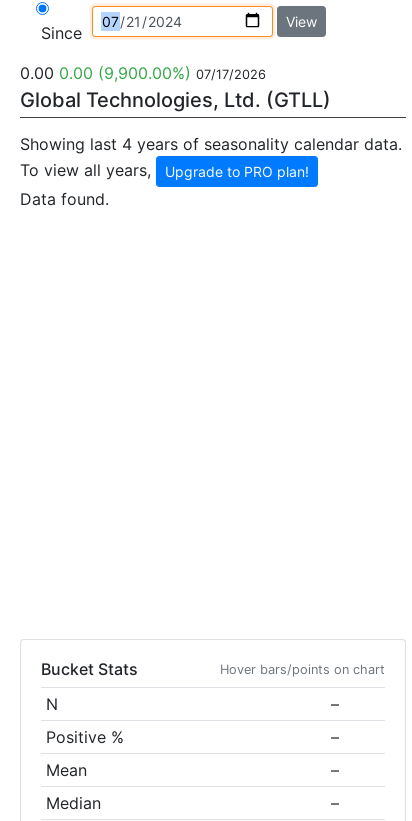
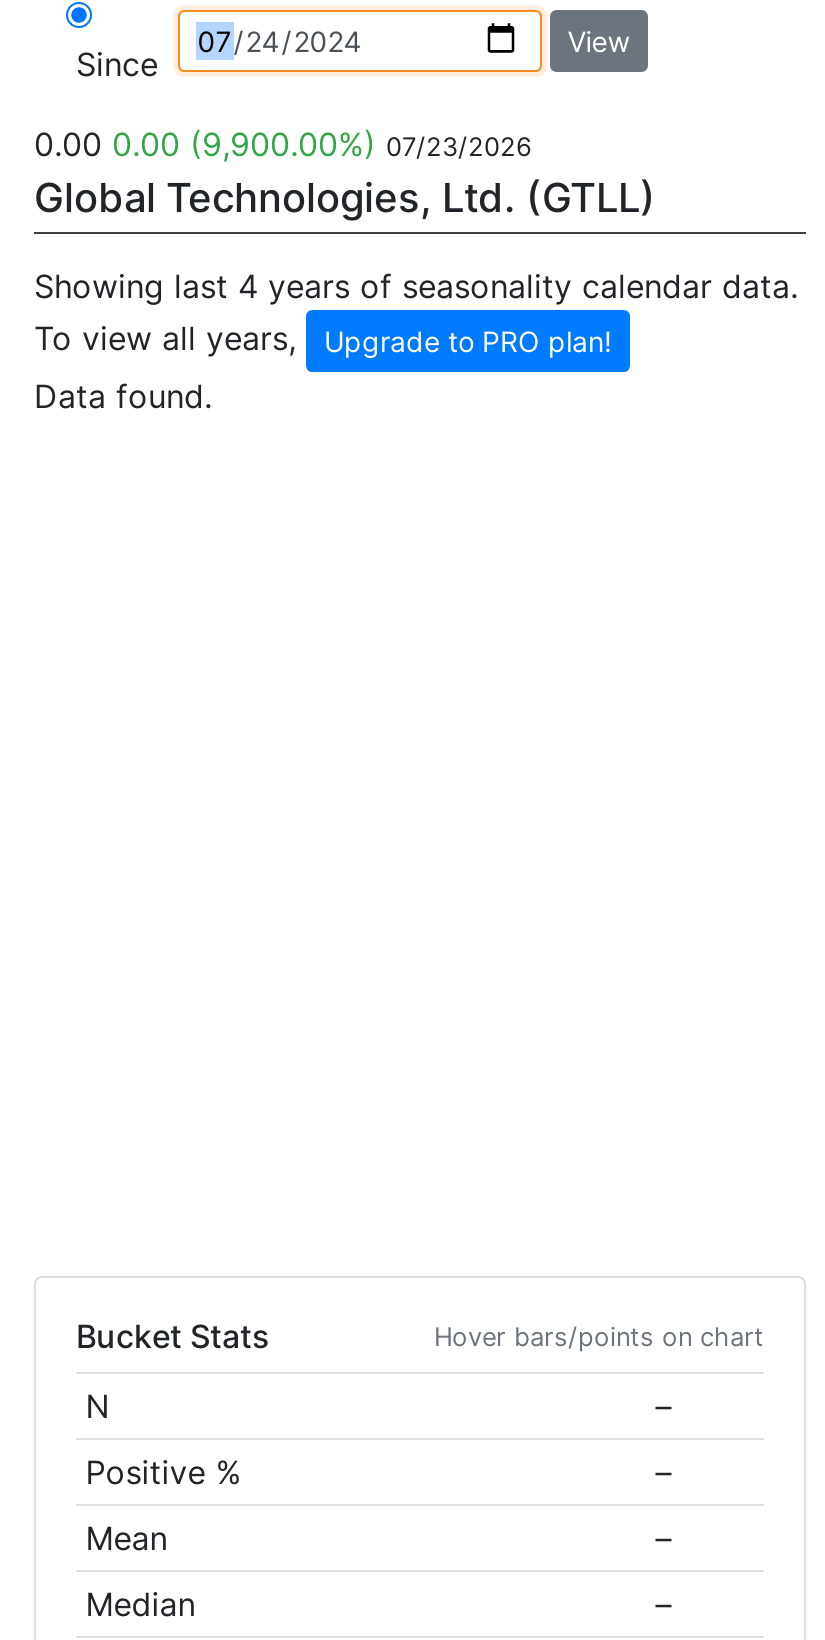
[20,63,266,83] 0.00 0.00 (9,900.00%) 07/17/2026 -> [34,124,532,164] 0.00 0.00 (9,900.00%) 07/23/2026

